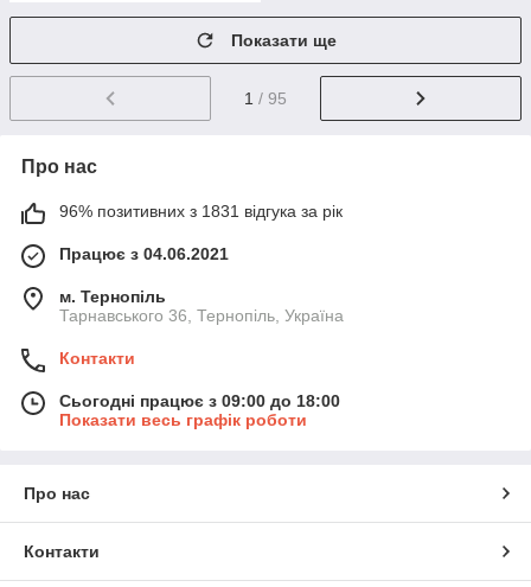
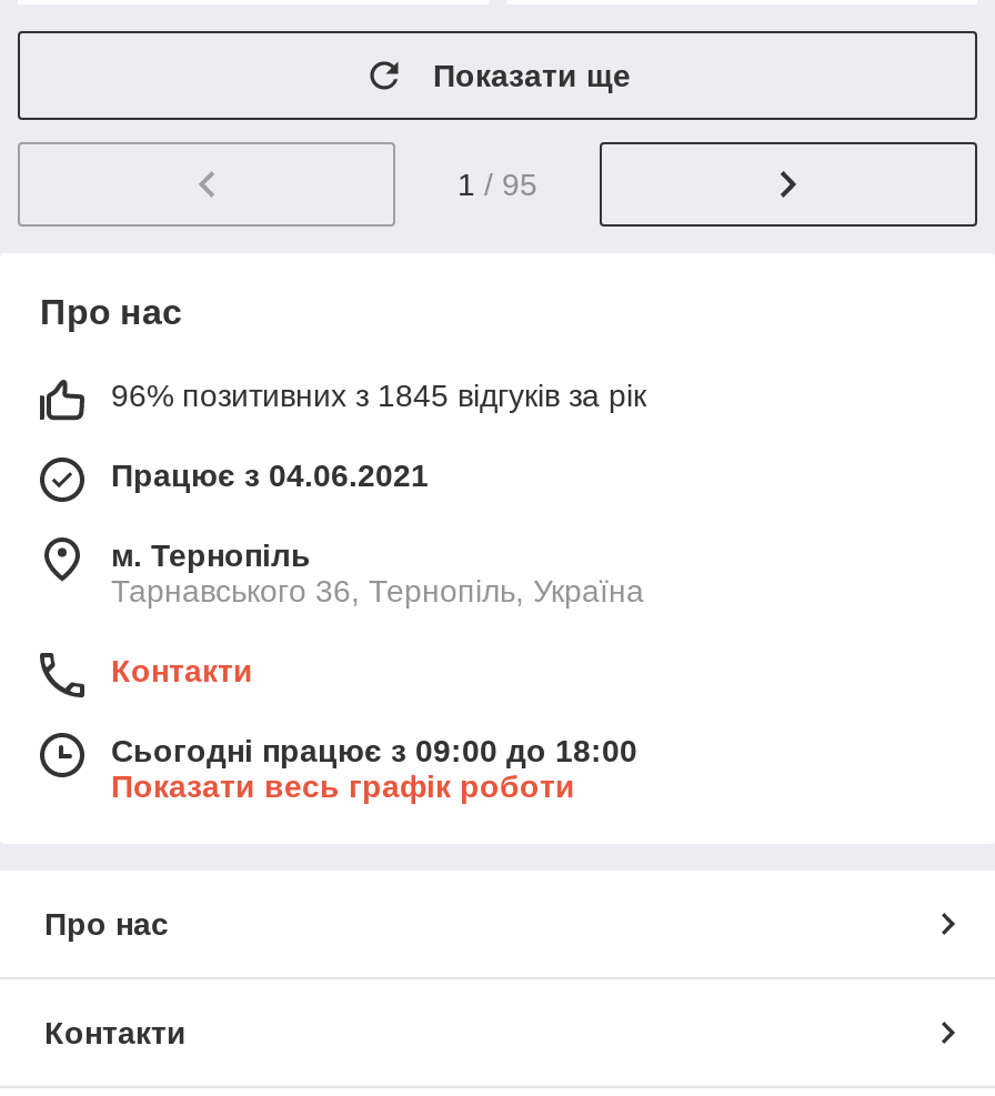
[59,202,343,221] 96% позитивних з 1831 відгука за рік -> [111,378,646,414] 96% позитивних з 1845 відгуків за рік

